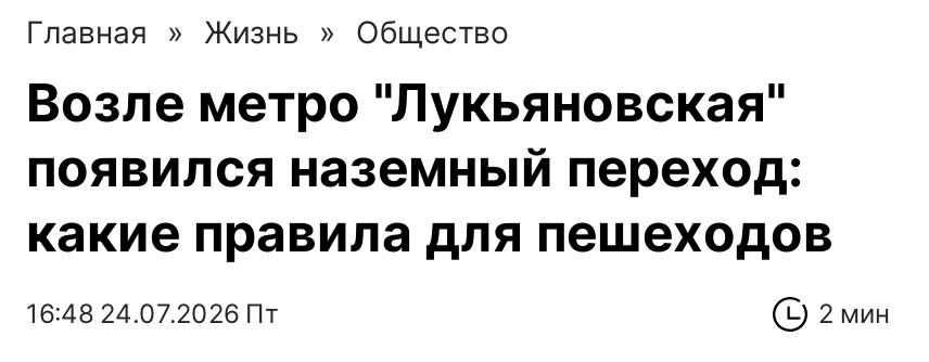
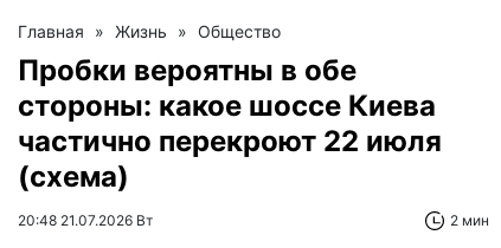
[26,71,833,264] Возле метро "Лукьяновская" | появился наземный переход: | какие правила для пешеходов -> [18,53,442,194] Пробки вероятны в обе | стороны: какое шоссе Киева | частично перекроют 22 июля | (схема)
[26,297,278,329] 16:48 24.07.2026 Пт -> [18,211,153,229] 20:48 21.07.2026 Вт

